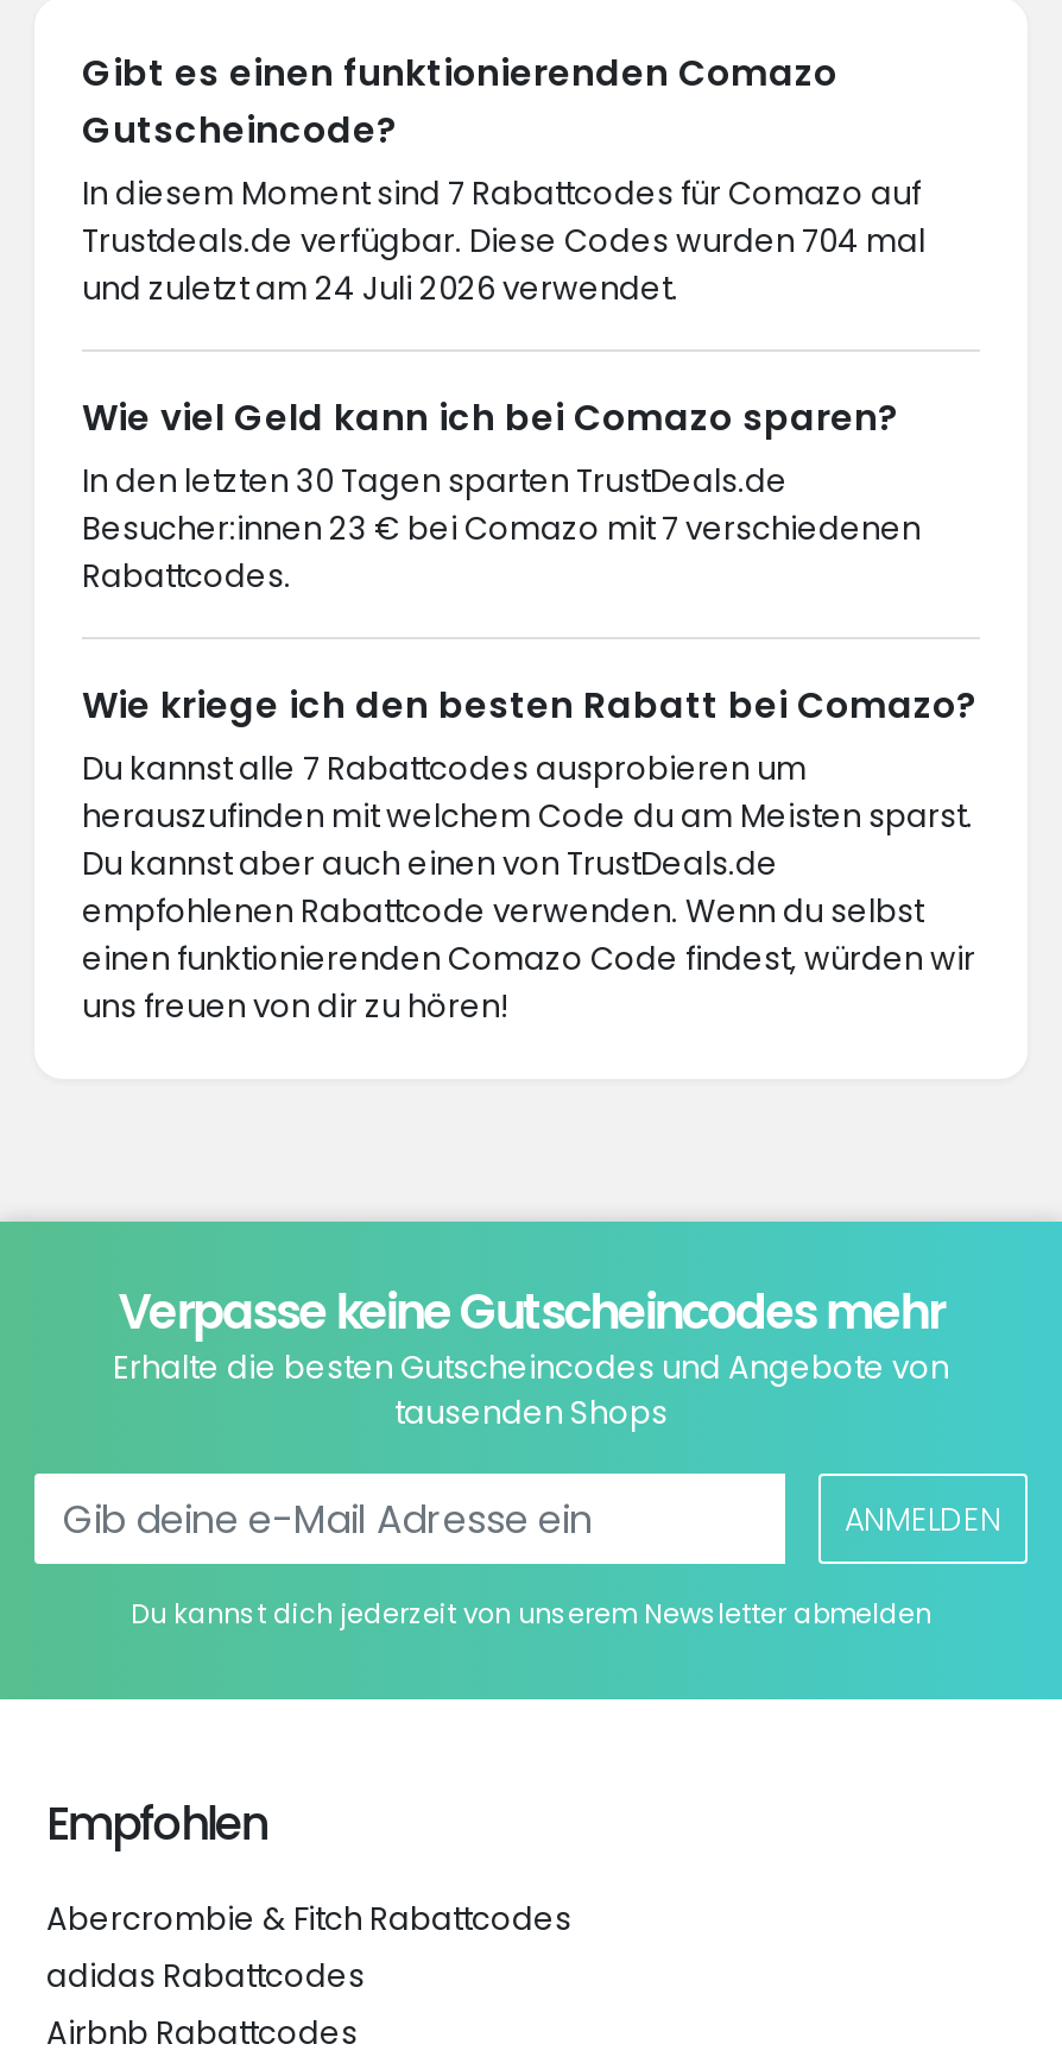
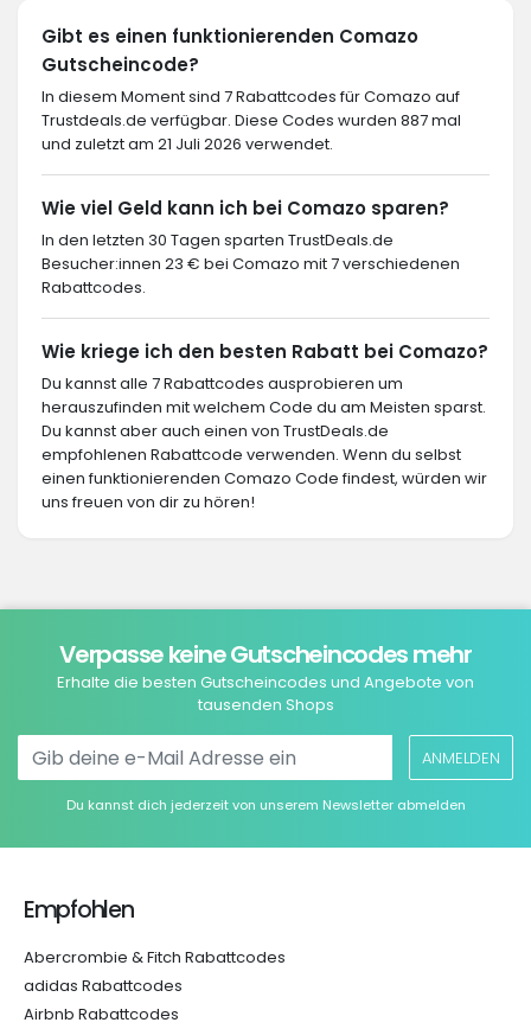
[82,219,925,264] Trustdeals.de verfügbar. Diese Codes wurden 704 mal -> [41,109,461,132] Trustdeals.de verfügbar. Diese Codes wurden 887 mal
[82,266,678,311] und zuletzt am 24 Juli 2026 verwendet. -> [41,133,333,155] und zuletzt am 21 Juli 2026 verwendet.

